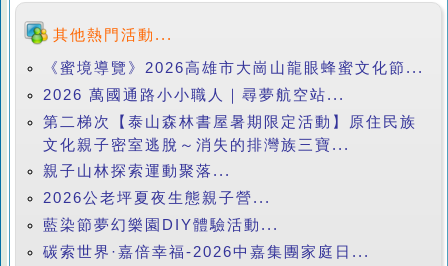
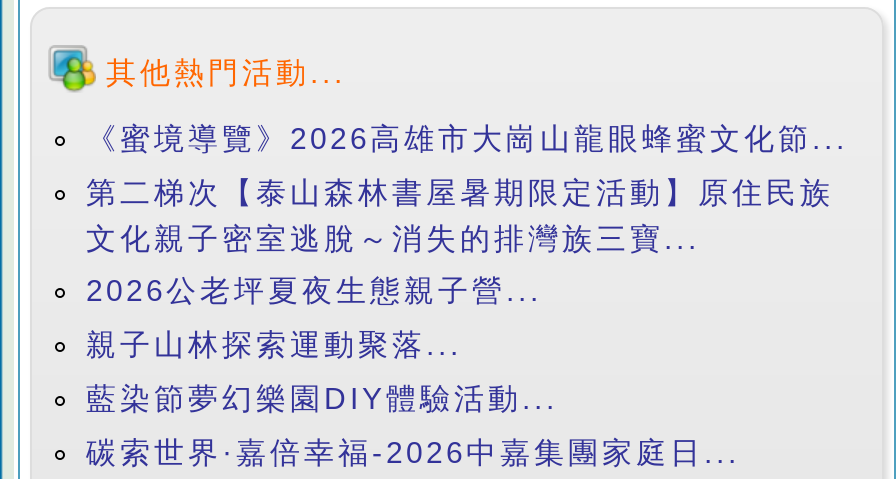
[43,86,345,103] 2026 萬國通路小小職人｜尋夢航空站... -> none
moved [43,189,271,206] -> [86,272,542,306]: 2026公老坪夏夜生態親子營...

